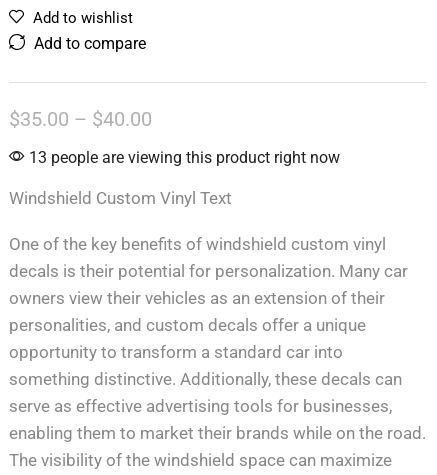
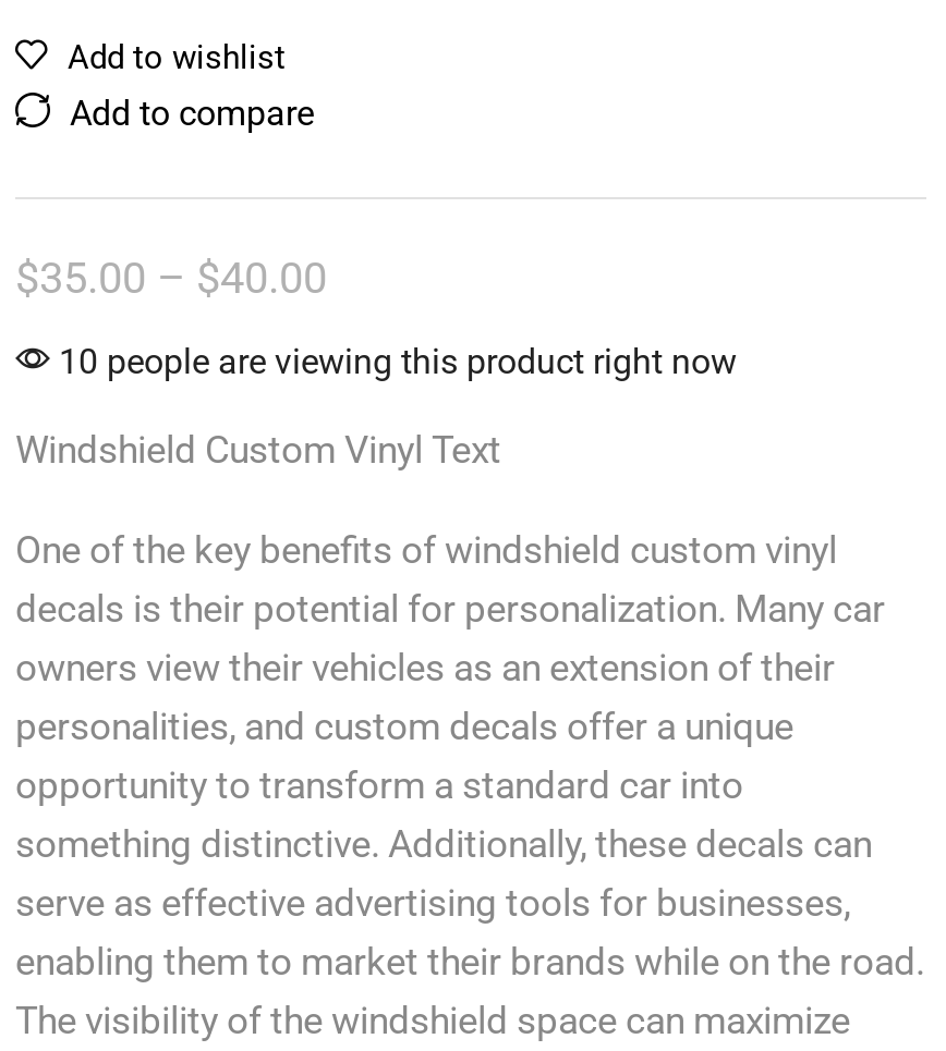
[25,148,340,167] 13 people are viewing this product right now -> [50,341,737,382] 10 people are viewing this product right now

